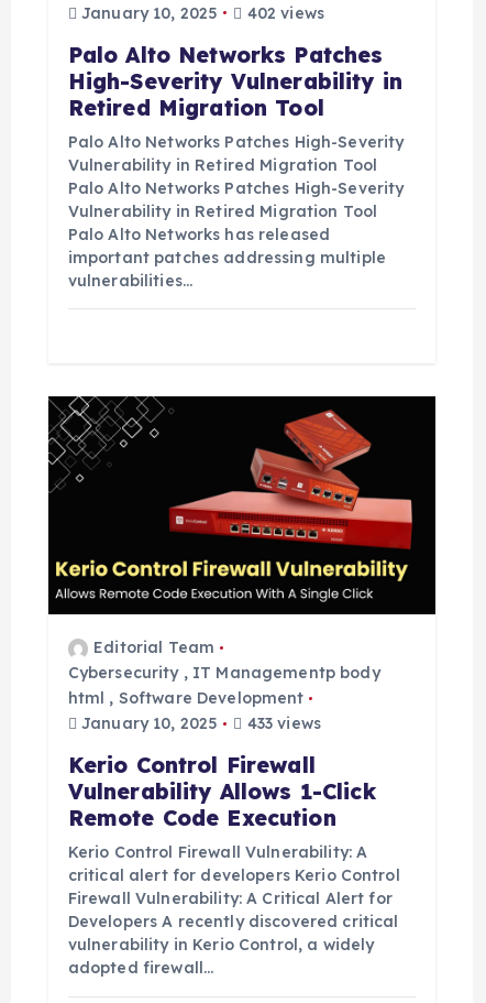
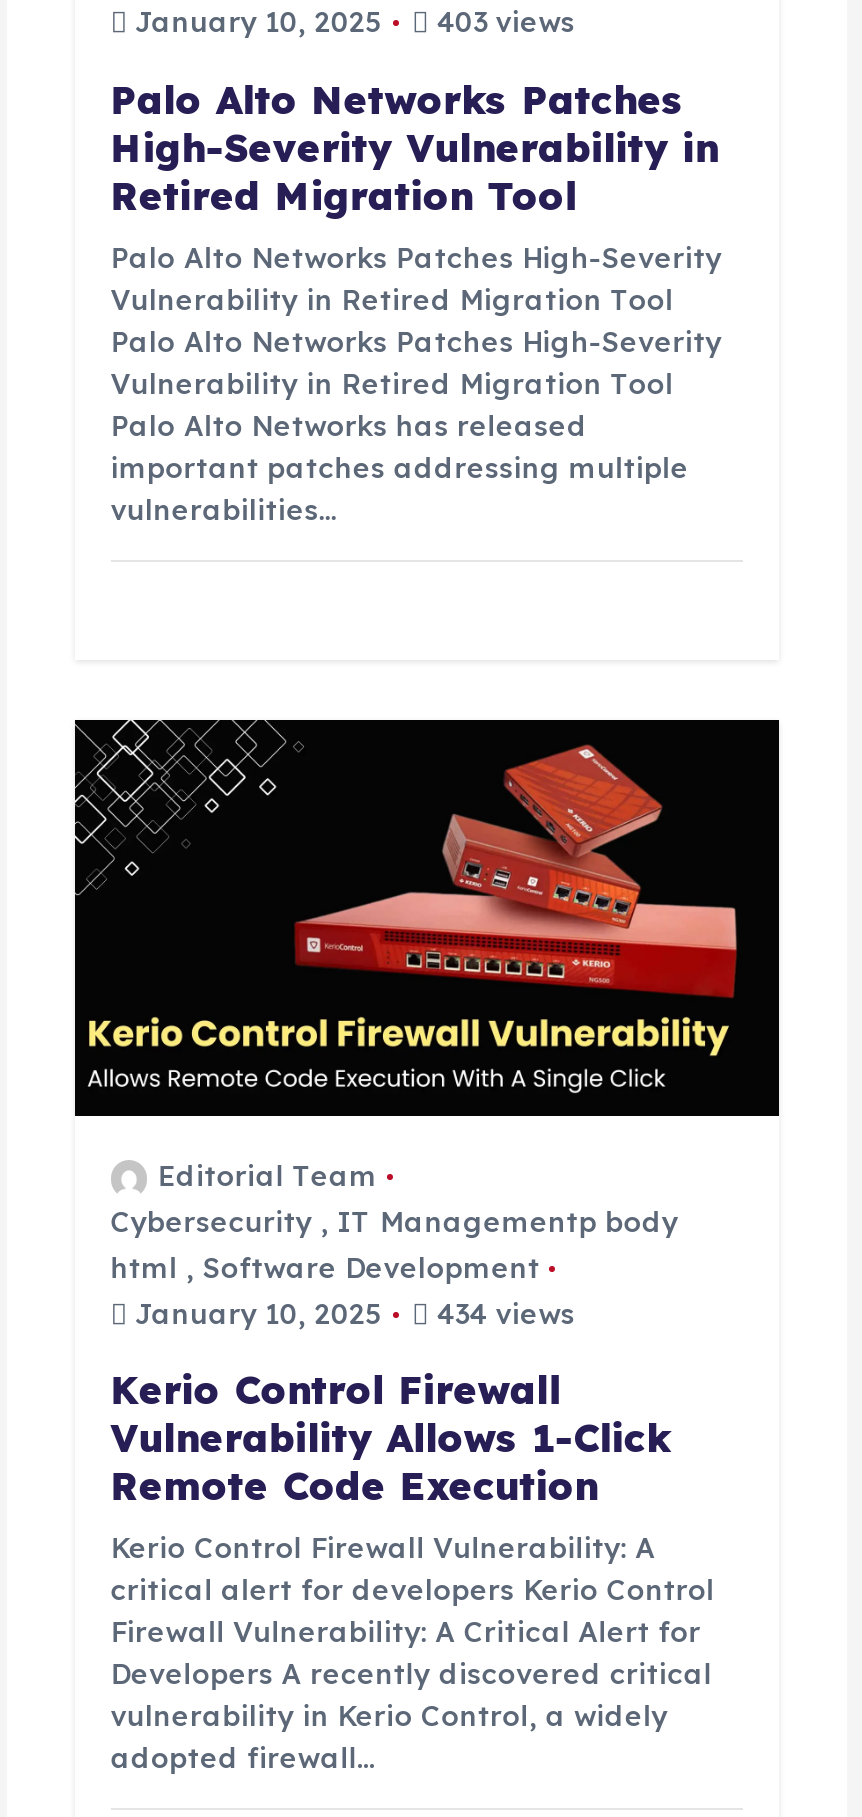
[77,3,324,23] January 10, 2025 402 views -> [127,5,575,41] January 10, 2025 403 views
[77,714,321,734] January 10, 2025 433 views -> [127,1297,575,1333] January 10, 2025 434 views

